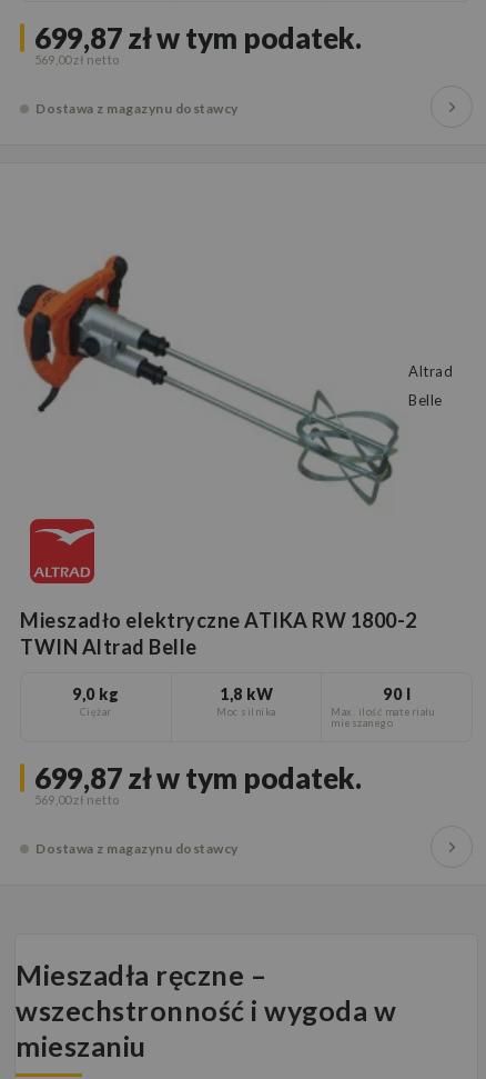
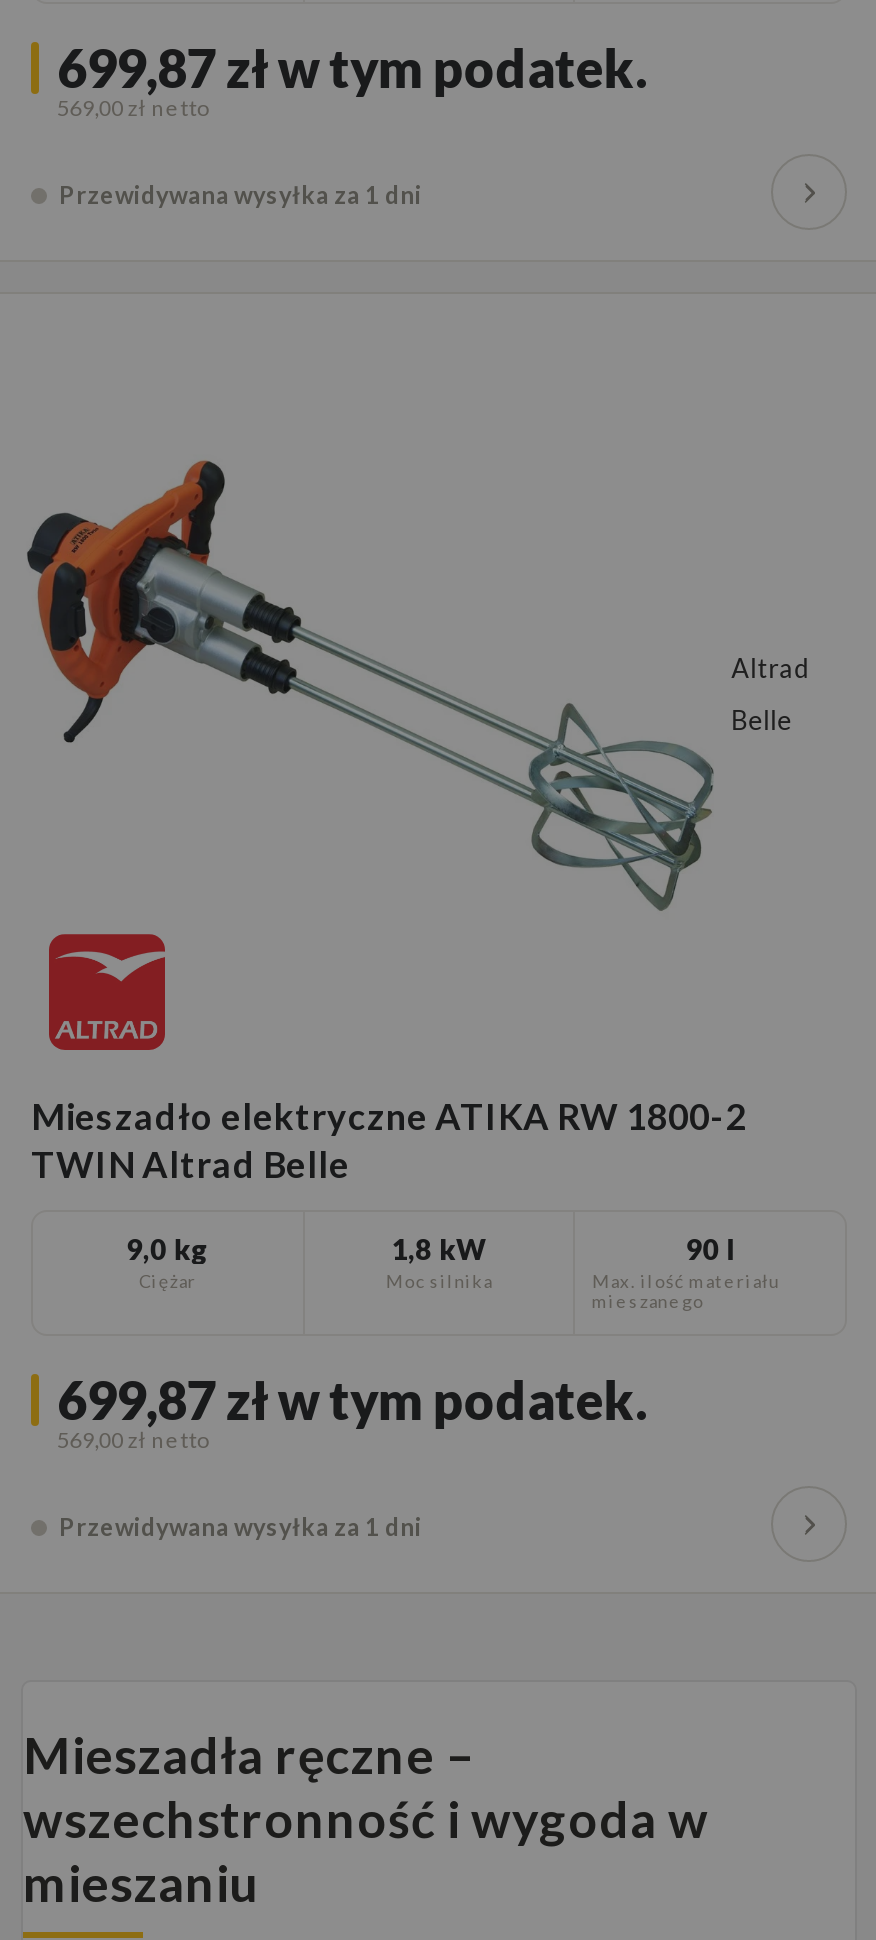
[36,100,238,117] Dostawa z magazynu dostawcy -> [59,180,422,210] Przewidywana wysyłka za 1 dni
[36,840,238,857] Dostawa z magazynu dostawcy -> [59,1512,422,1542] Przewidywana wysyłka za 1 dni

